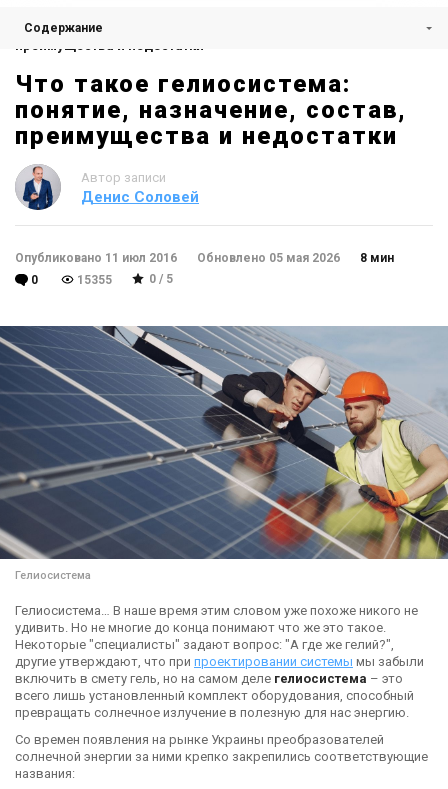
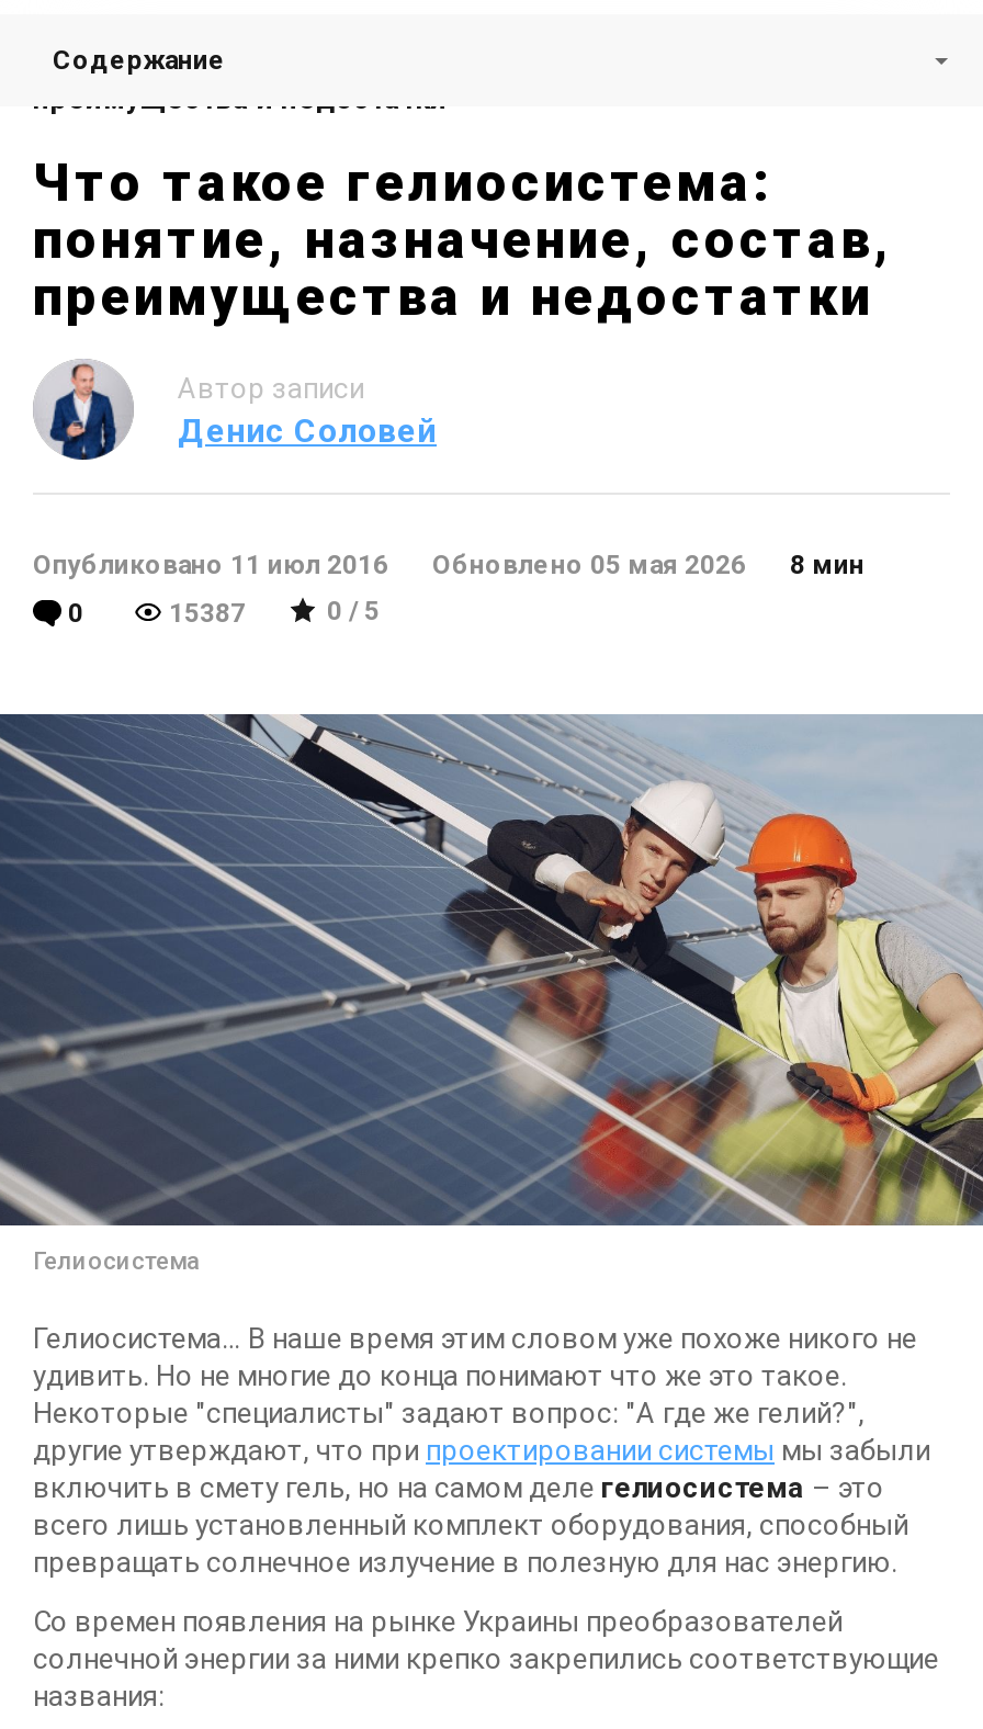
[77,273,112,287] 15355 -> [169,598,246,629] 15387

